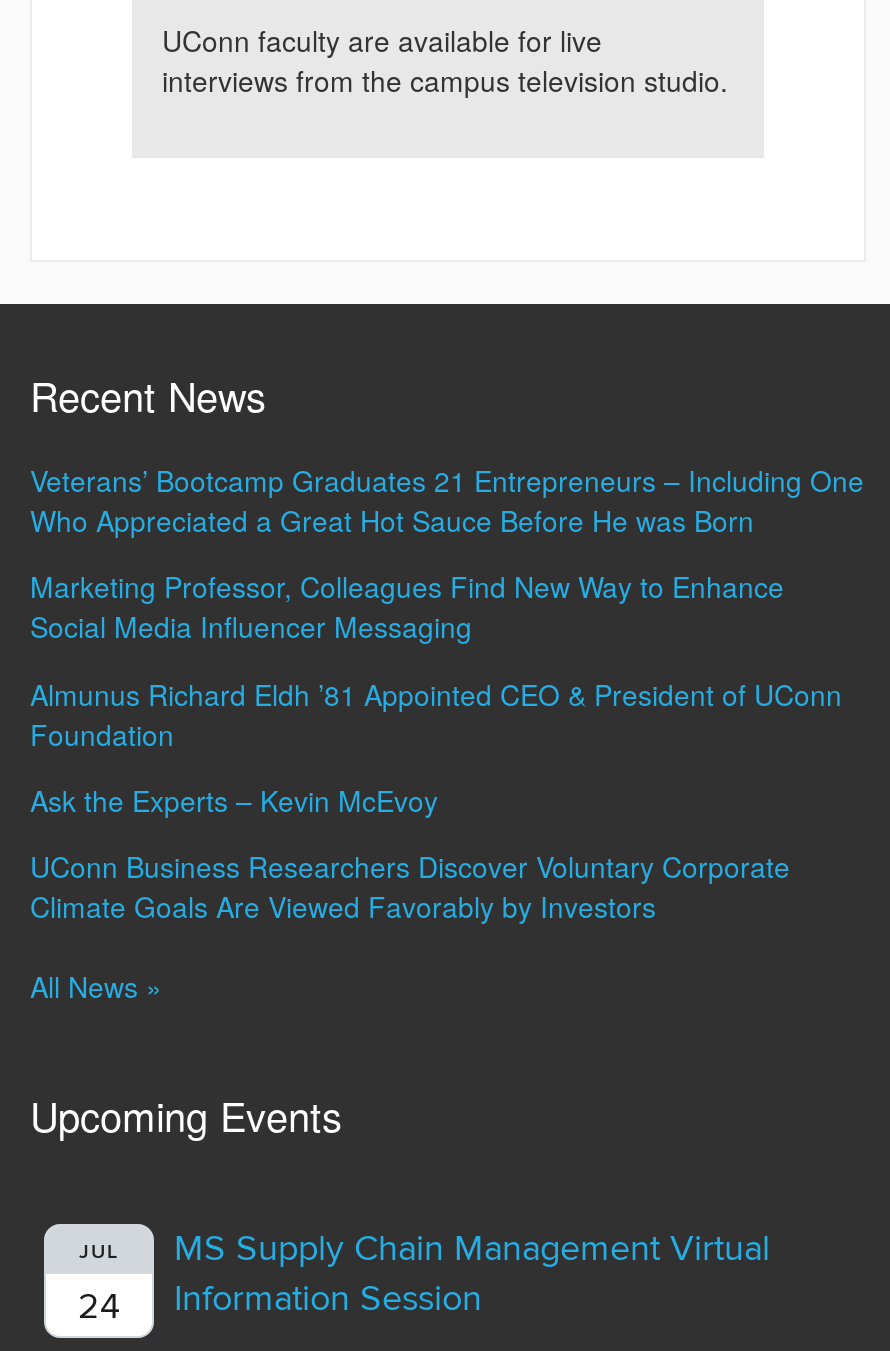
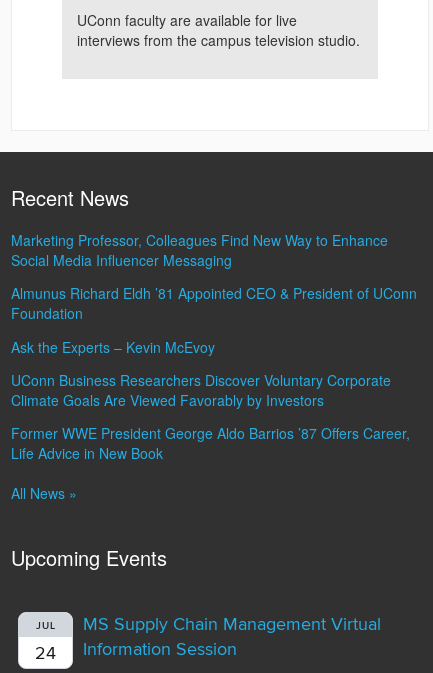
[30,460,864,540] Veterans’ Bootcamp Graduates 21 Entrepreneurs – Including One | Who Appreciated a Great Hot Sauce Before He was Born -> none
moved [30,567,842,927] -> [11,230,417,410]: Marketing Professor, Colleagues Find New Way to Enhance | Social Media Influencer Messaging | Almunus Richard Eldh ’81 Appointed CEO & President of UConn | Foundation | Ask the Experts – Kevin McEvoy | UConn Business Researchers Discover Voluntary Corporate | Climate Goals Are Viewed Favorably by Investors
none -> [11,423,410,463] Former WWE President George Aldo Barrios ’87 Offers Career, | Life Advice in New Book

